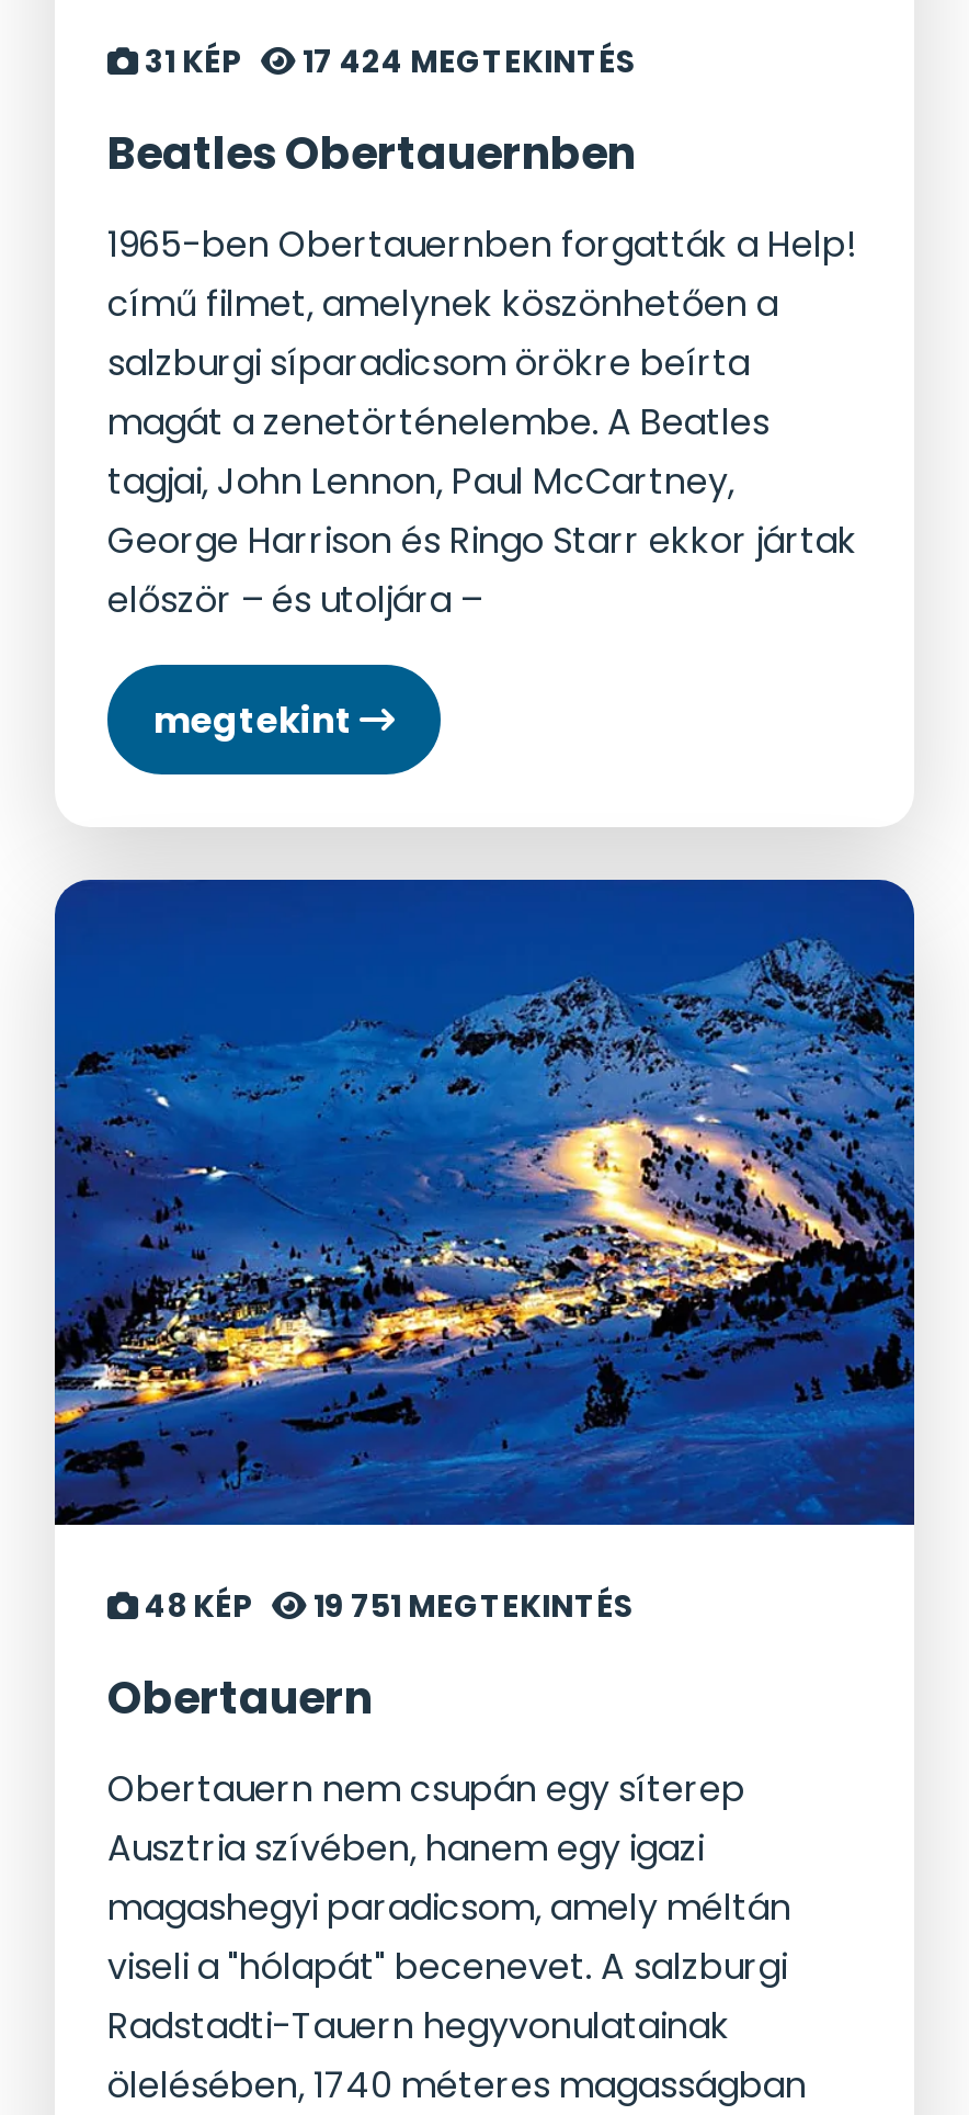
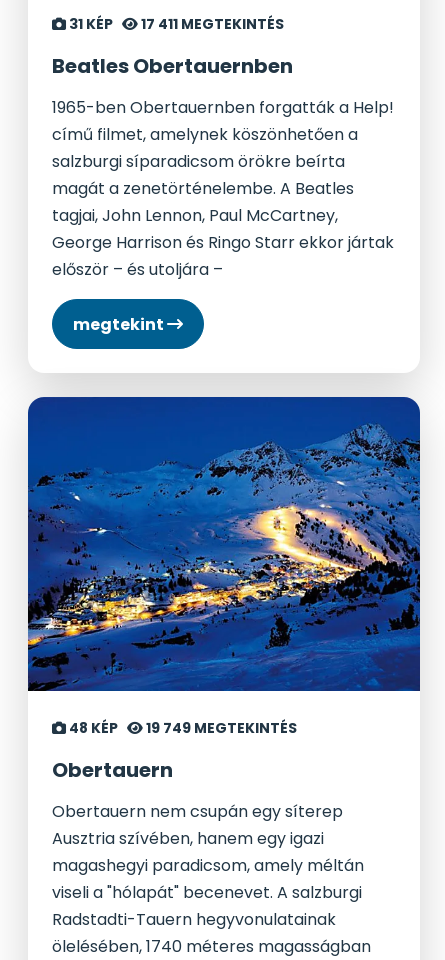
[296,39,636,83] 17 424 MEGTEKINTÉS -> [138,14,284,34] 17 411 MEGTEKINTÉS
[138,1584,634,1628] 48 KÉP 19 751 MEGTEKINTÉS -> [66,718,297,738] 48 KÉP 19 749 MEGTEKINTÉS

